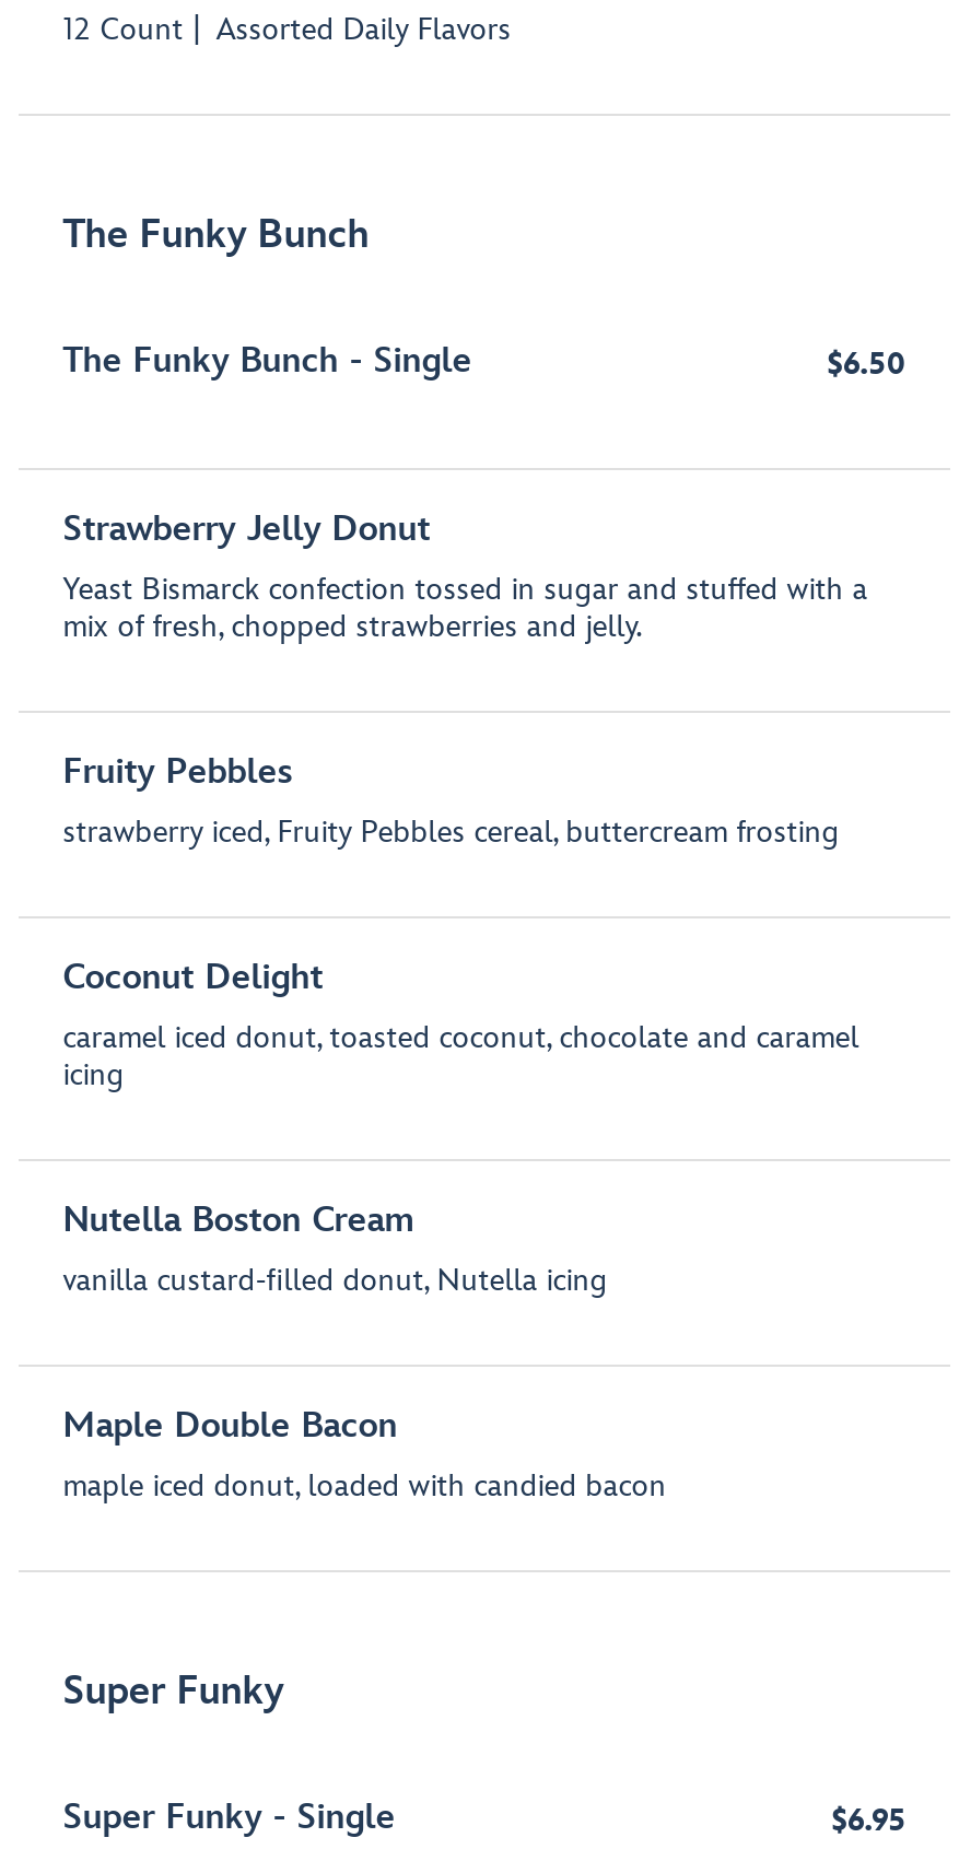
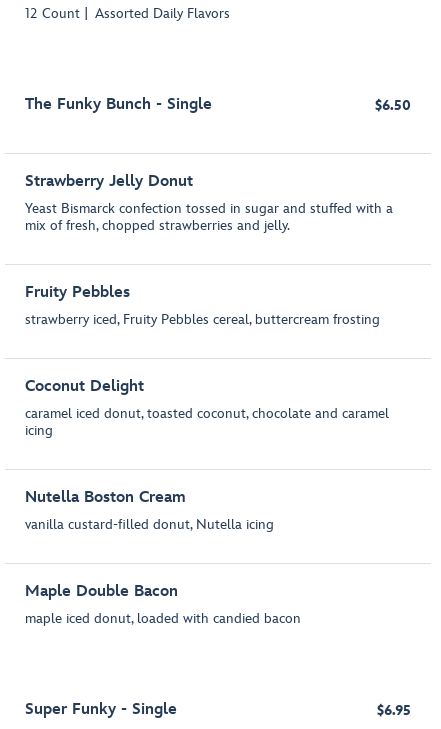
[63,212,369,258] The Funky Bunch -> none
[63,1669,284,1714] Super Funky -> none

